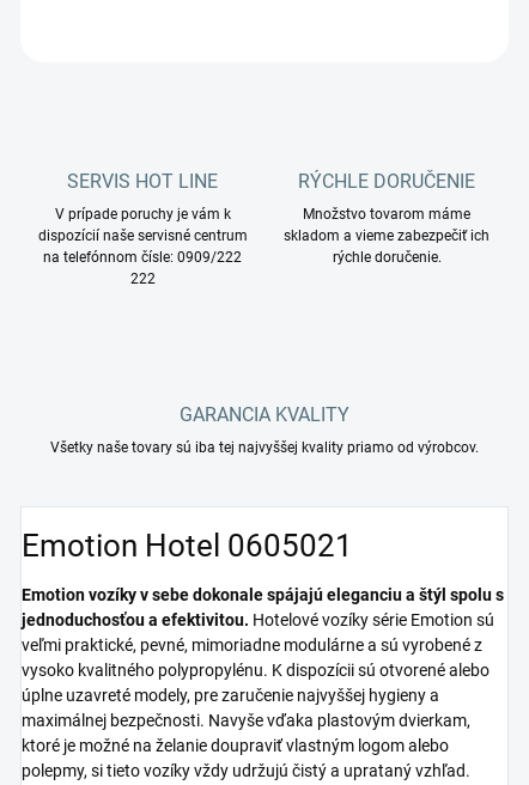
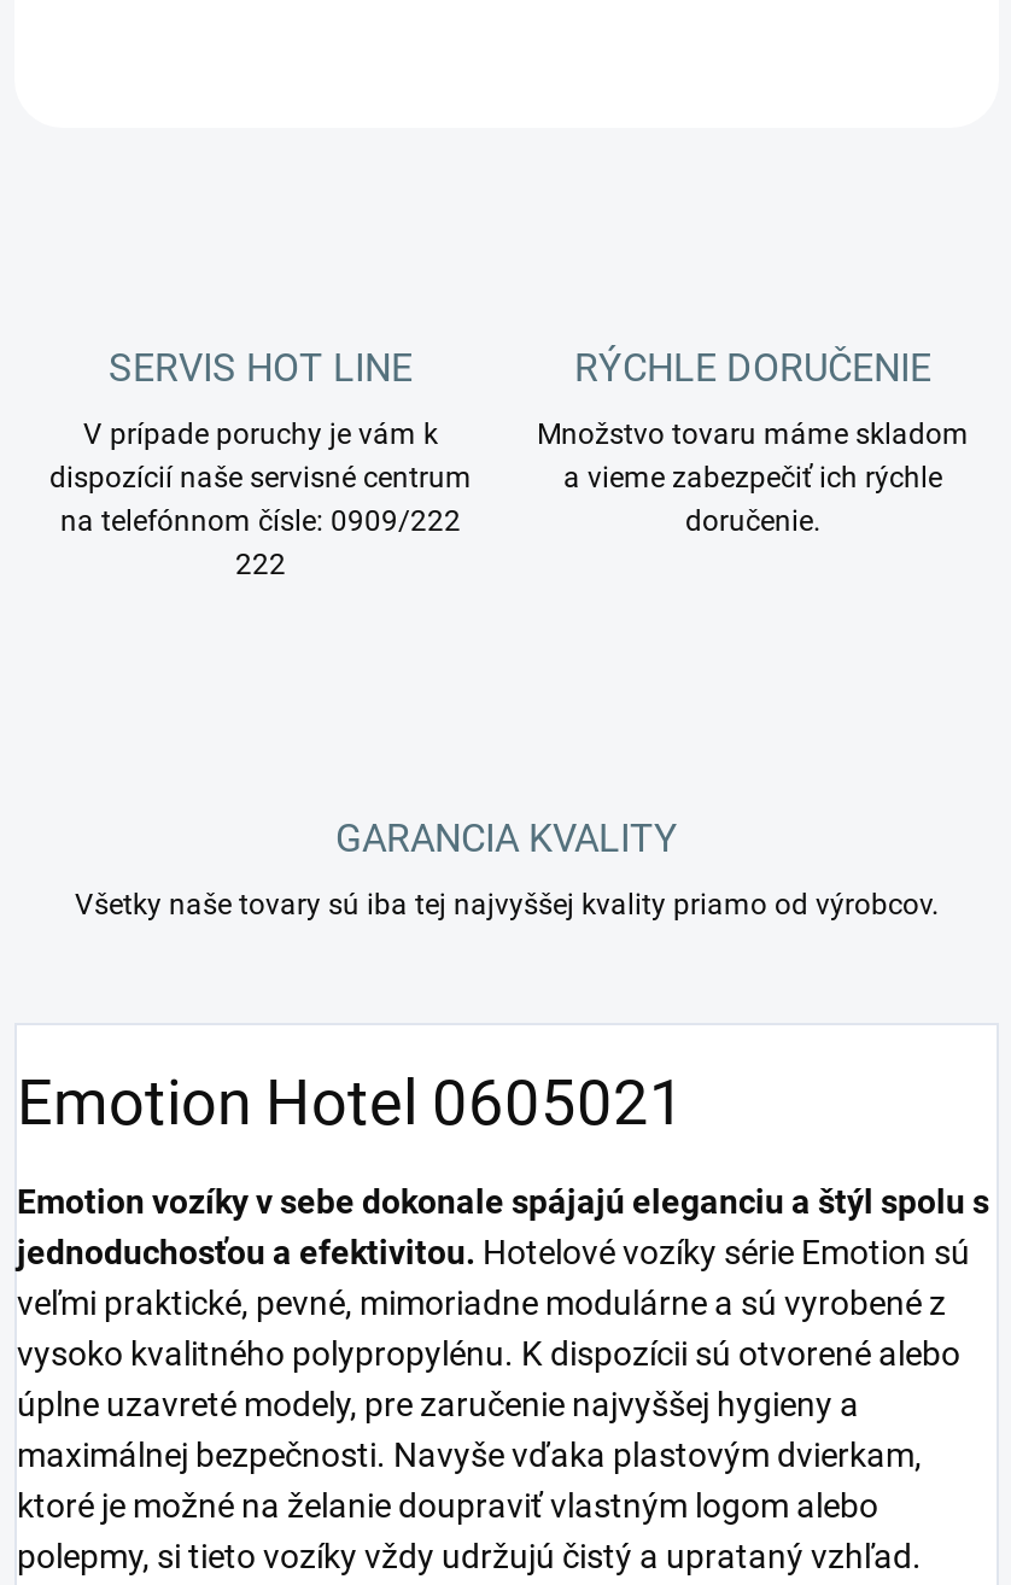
[284,206,490,266] Množstvo tovarom máme | skladom a vieme zabezpečiť ich | rýchle doručenie. -> [537,418,969,539] Množstvo tovaru máme skladom | a vieme zabezpečiť ich rýchle | doručenie.

